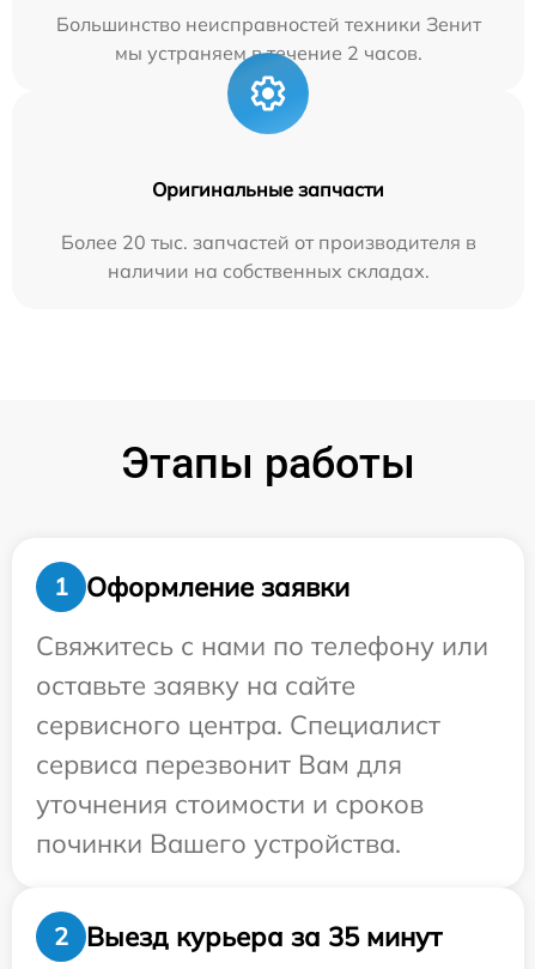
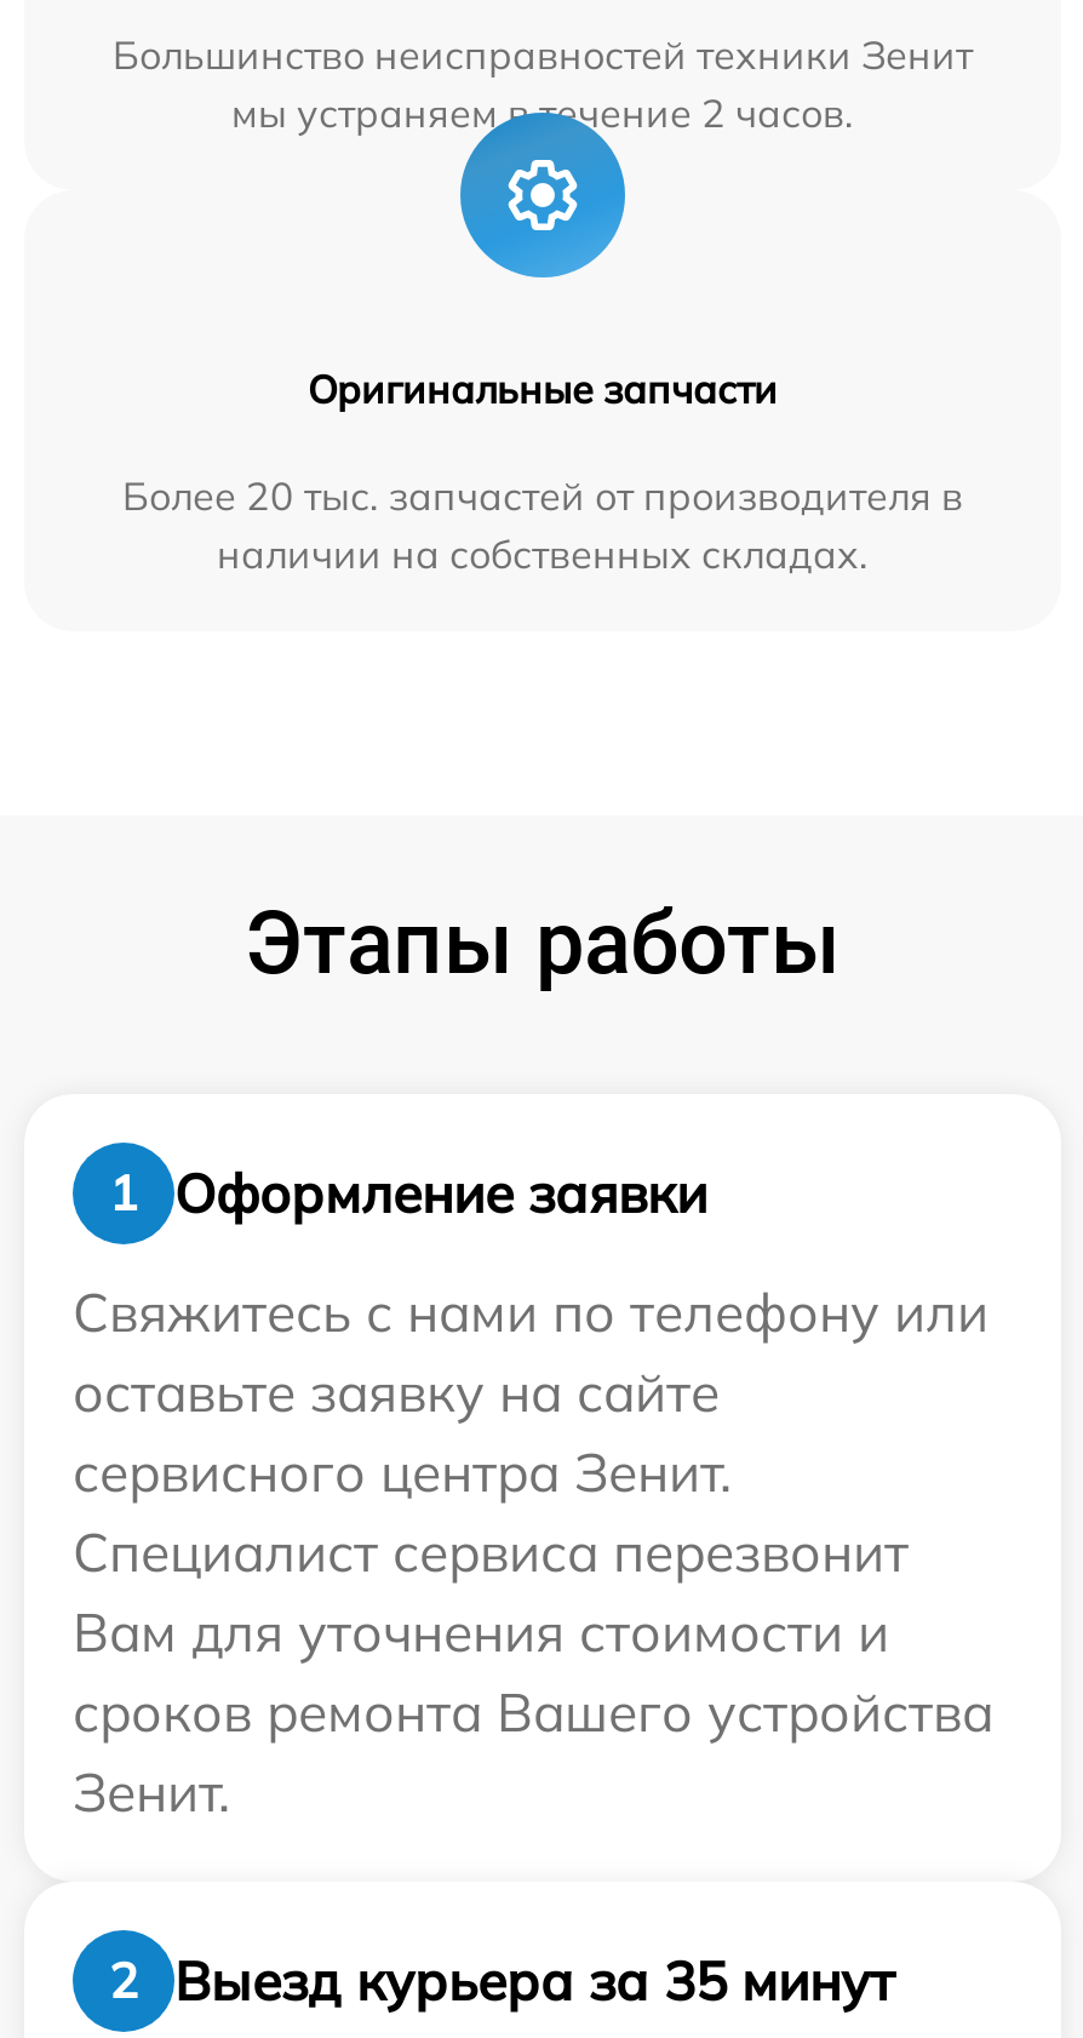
[36,708,440,860] сервисного центра. Специалист | сервиса перезвонит Вам для | уточнения стоимости и сроков | починки Вашего устройства. -> [73,1438,993,1826] сервисного центра Зенит. | Специалист сервиса перезвонит | Вам для уточнения стоимости и | сроков ремонта Вашего устройства | Зенит.

